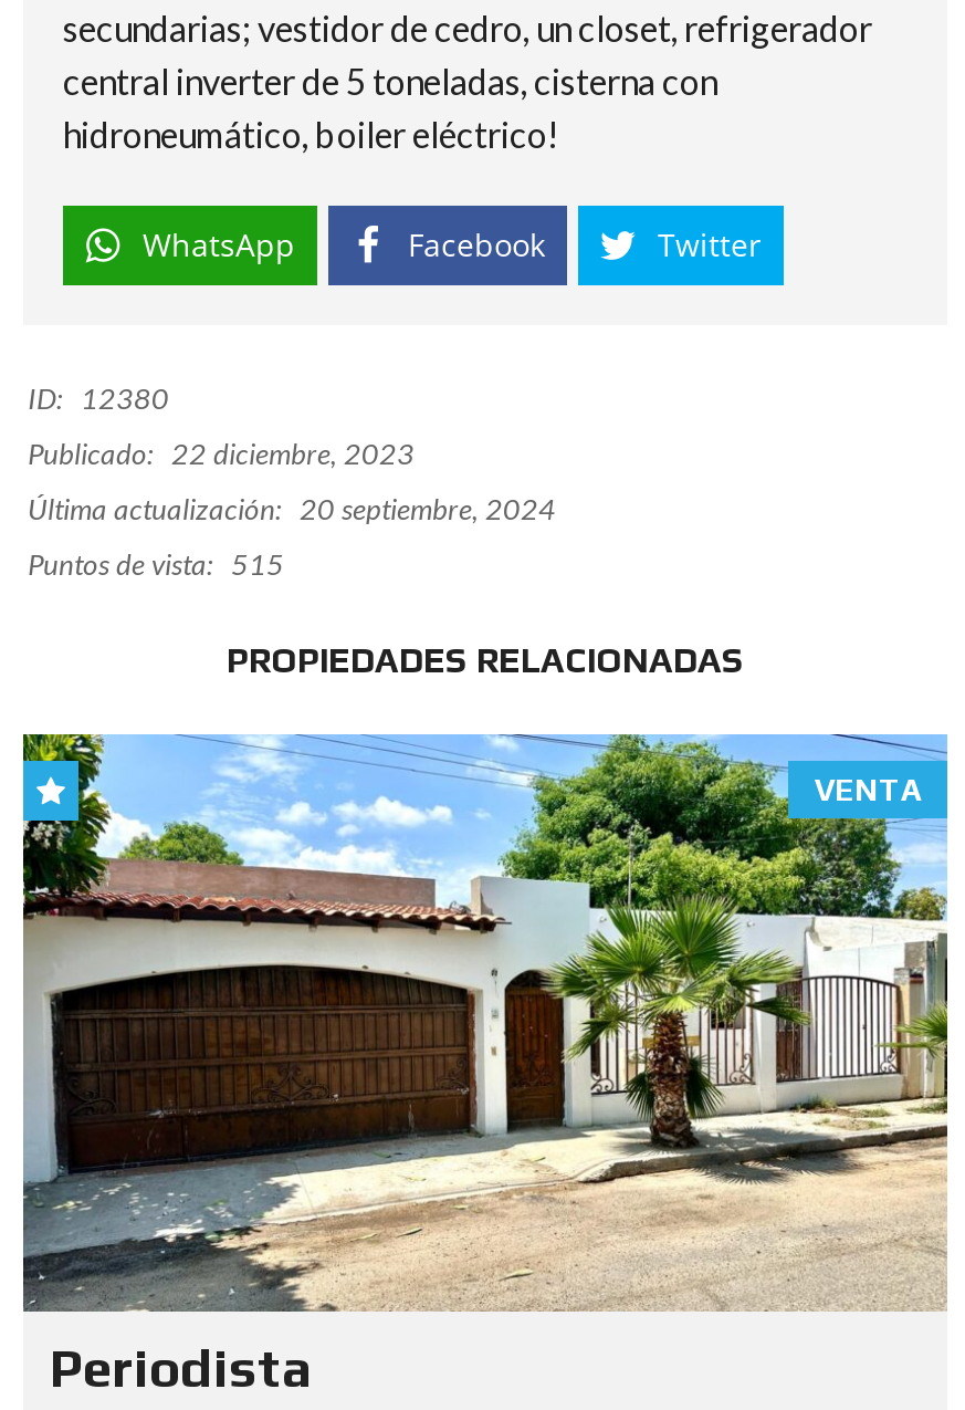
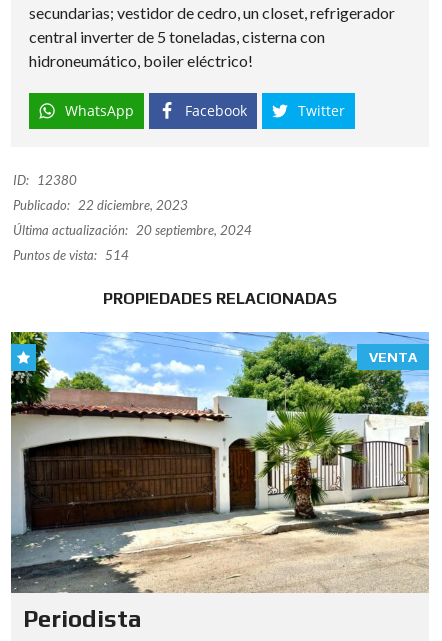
[28,546,284,582] Puntos de vista: 515 -> [13,247,129,263] Puntos de vista: 514

